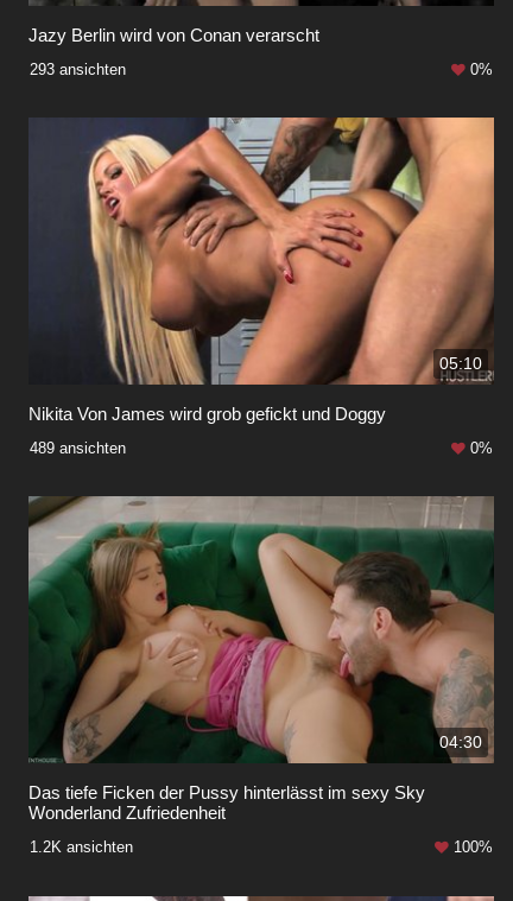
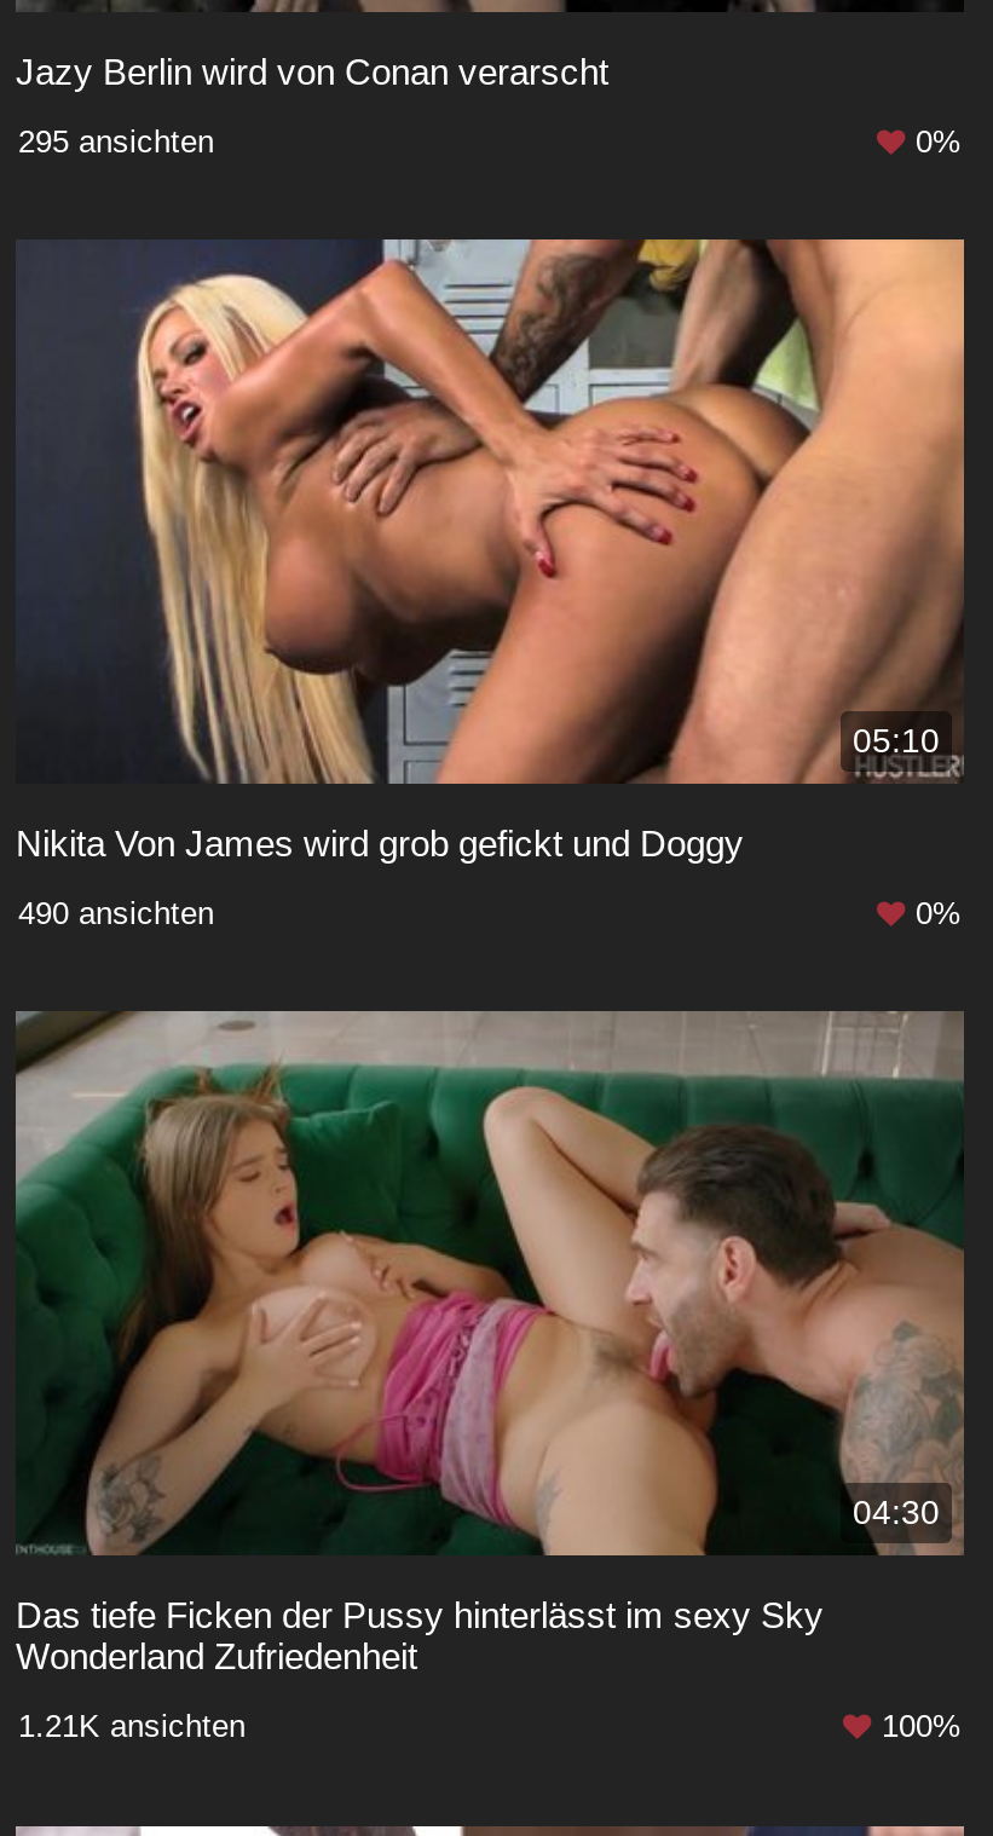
[30,60,126,78] 293 ansichten -> [18,122,214,159] 295 ansichten
[30,439,126,457] 489 ansichten -> [18,895,214,931] 490 ansichten
[30,839,133,856] 1.2K ansichten -> [18,1709,246,1745] 1.21K ansichten

